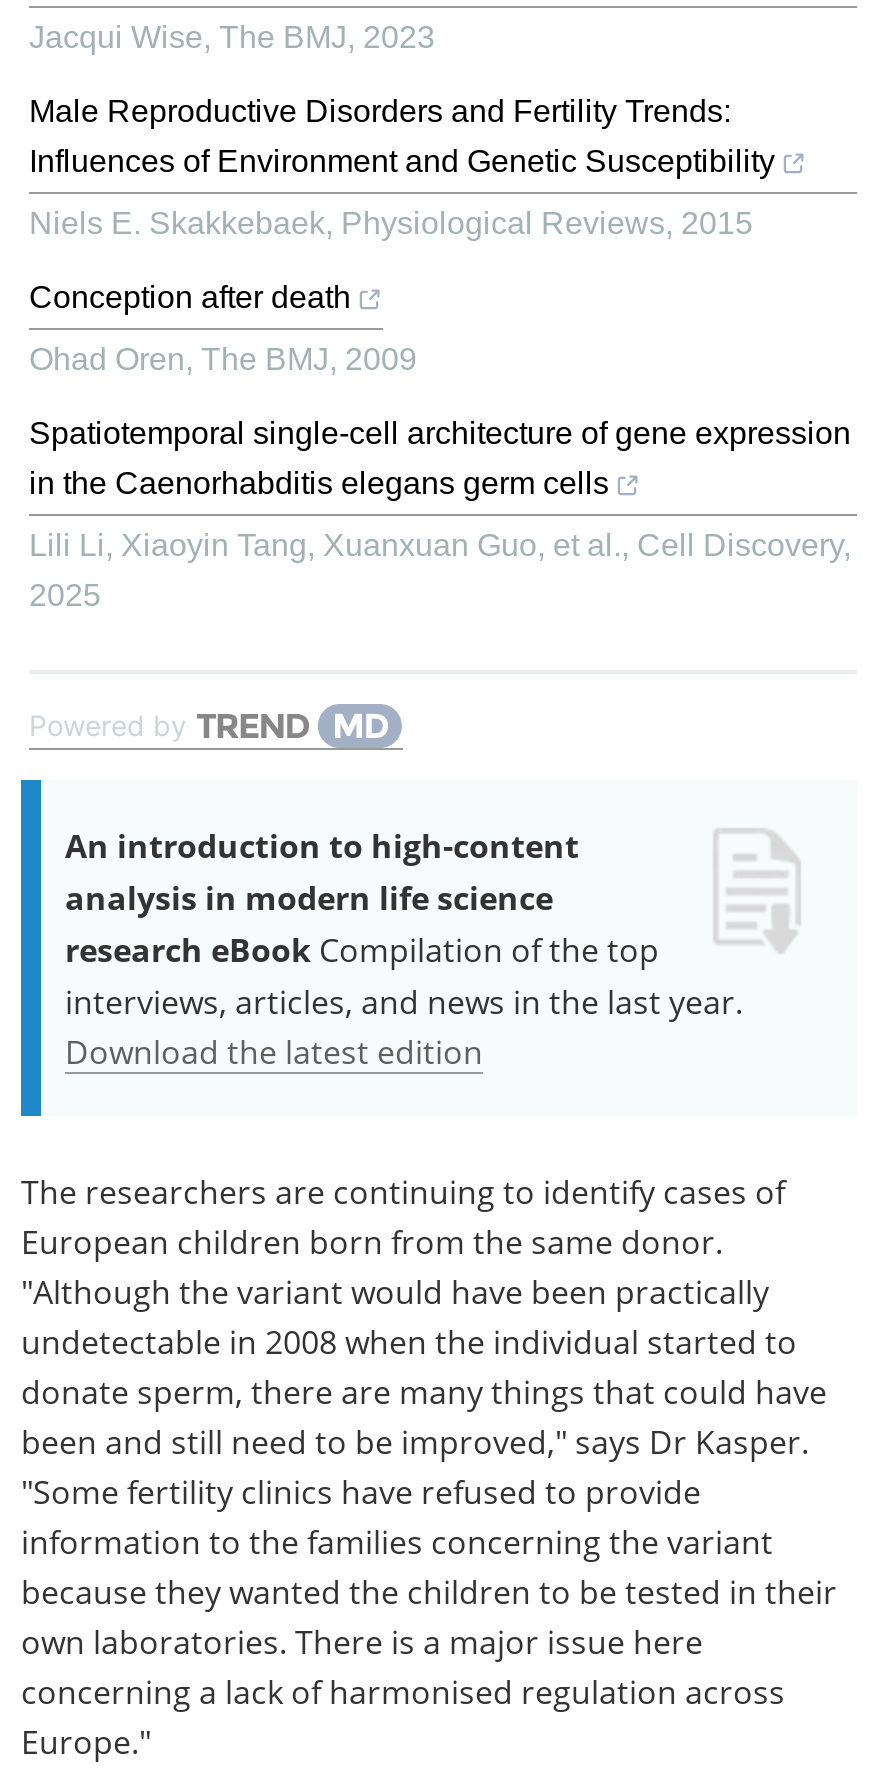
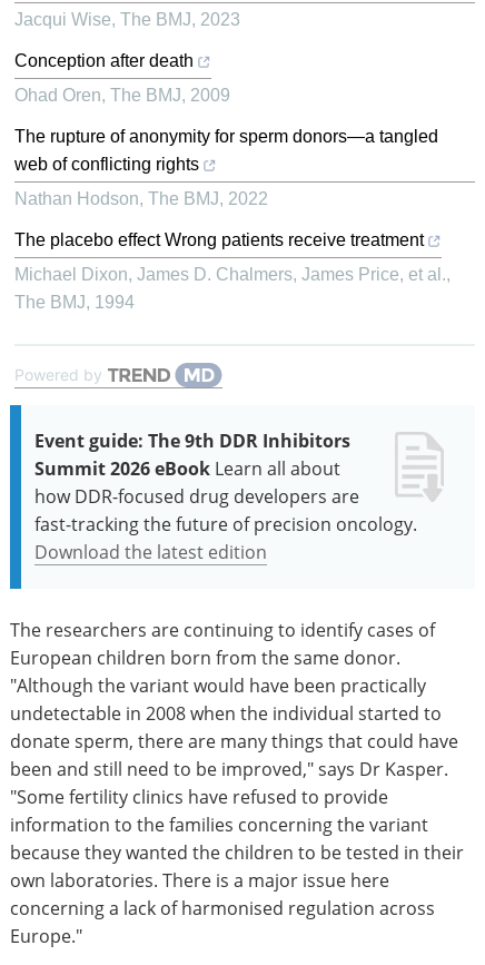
[29,94,775,240] Male Reproductive Disorders and Fertility Trends: | Influences of Environment and Genetic Susceptibility | Niels E. Skakkebaek, Physiological Reviews, 2015 -> none
moved [29,280,417,376] -> [14,51,230,105]: Conception after death | Ohad Oren, The BMJ, 2009
[29,416,851,612] Spatiotemporal single-cell architecture of gene expression | in the Caenorhabditis elegans germ cells | Lili Li, Xiaoyin Tang, Xuanxuan Guo, et al., Cell Discovery, | 2025 -> [14,127,451,312] The rupture of anonymity for sperm donors—a tangled | web of conflicting rights | Nathan Hodson, The BMJ, 2022 | The placebo effect Wrong patients receive treatment | Michael Dixon, James D. Chalmers, James Price, et al., | The BMJ, 1994
[65,824,743,1022] An introduction to high-content | analysis in modern life science | research eBook Compilation of the top | interviews, articles, and news in the last year. -> [34,428,417,536] Event guide: The 9th DDR Inhibitors | Summit 2026 eBook Learn all about | how DDR-focused drug developers are | fast-tracking the future of precision oncology.

